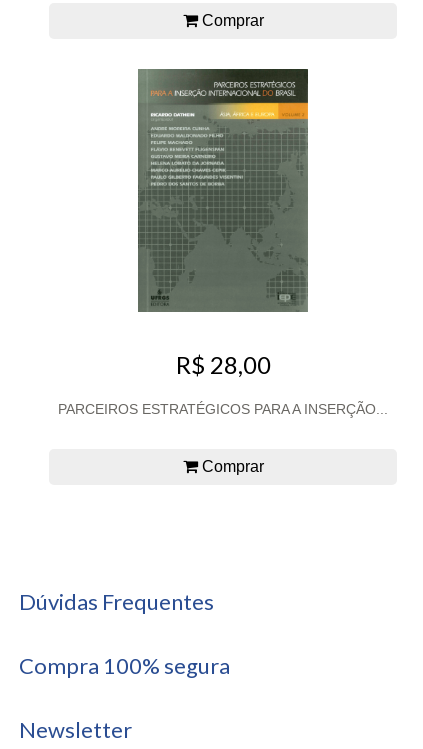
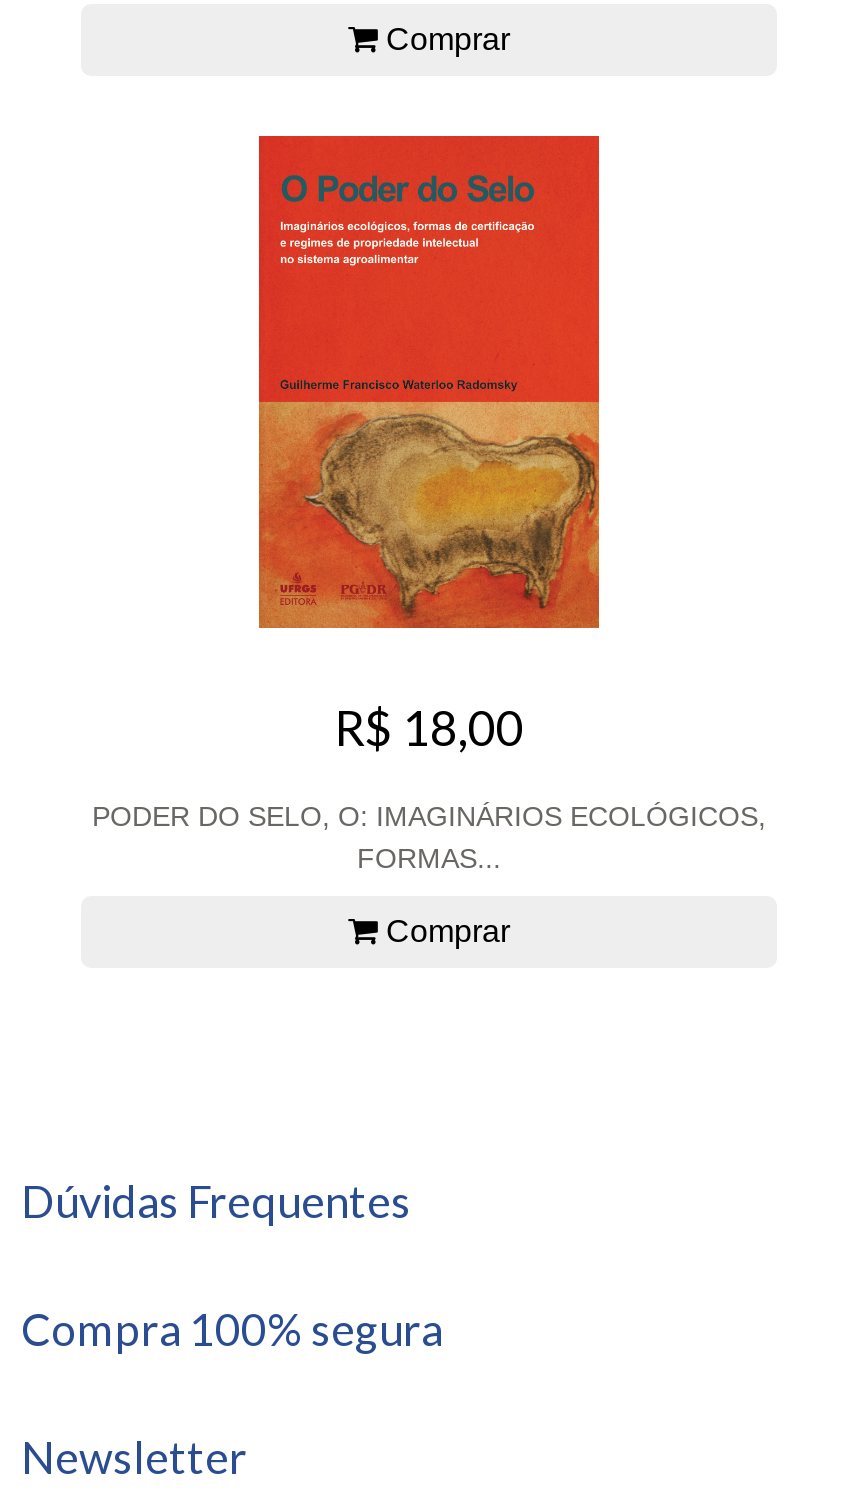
[137,68,309,378] [image] | R$ 28,00 -> [257,134,601,755] [image] | R$ 18,00
[58,401,388,417] PARCEIROS ESTRATÉGICOS PARA A INSERÇÃO... -> [92,800,766,874] PODER DO SELO, O: IMAGINÁRIOS ECOLÓGICOS, | FORMAS...

